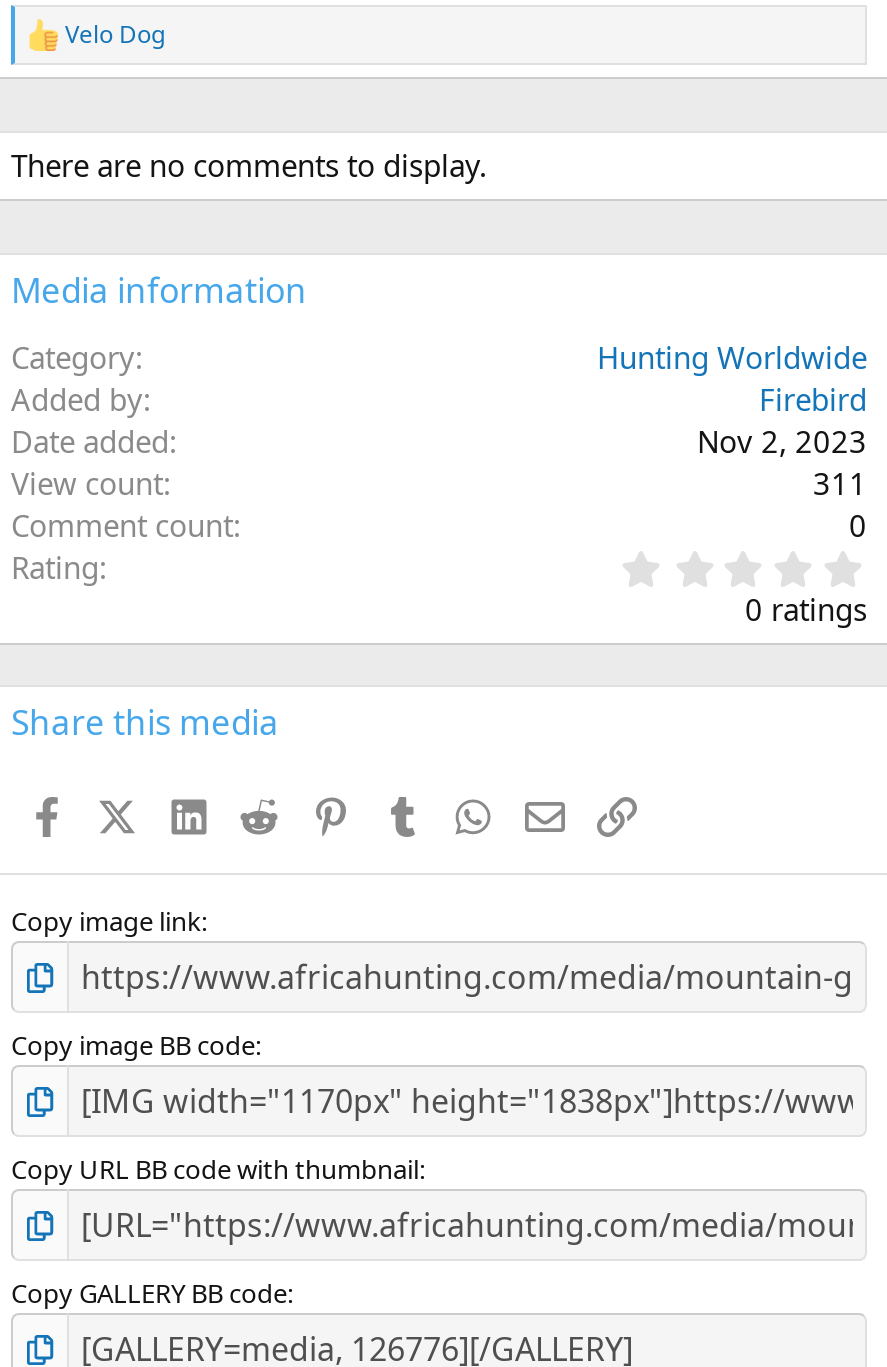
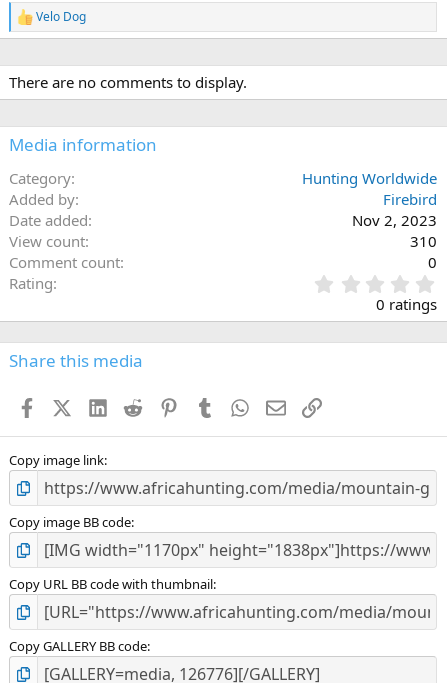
[813,464,867,504] 311 -> [410,231,437,251] 310

